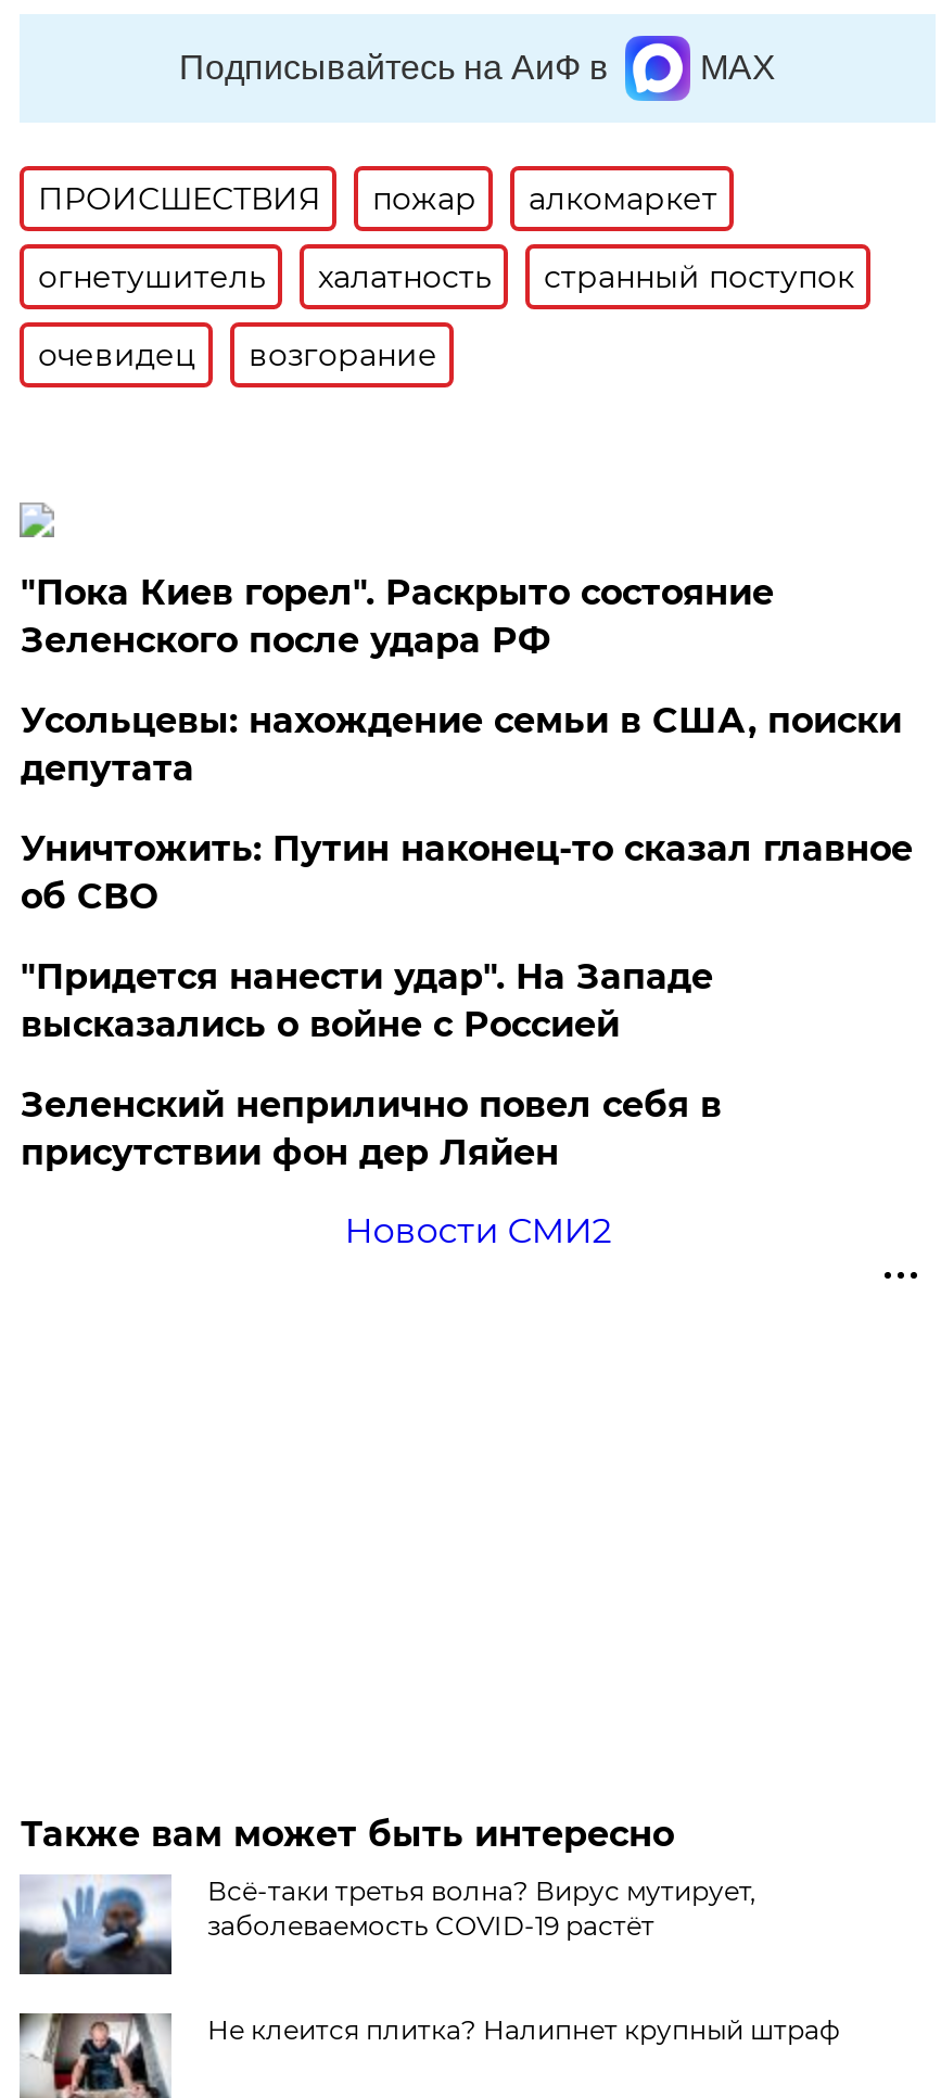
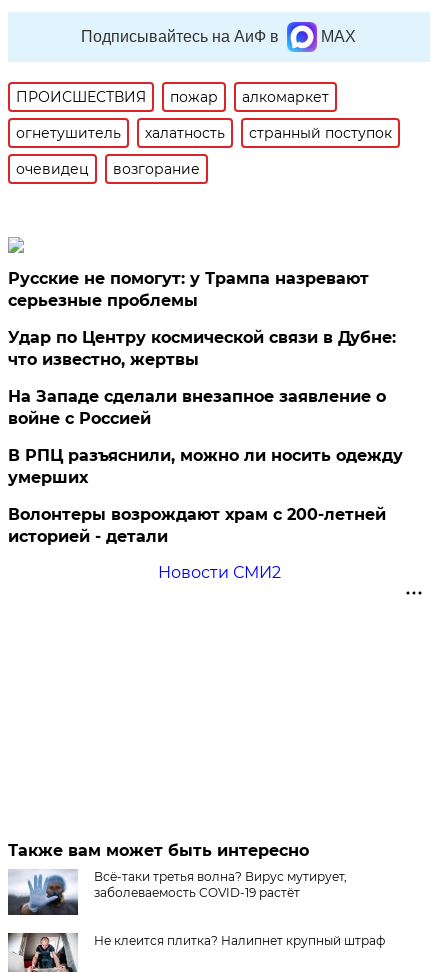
[20,571,774,660] "Пока Киев горел". Раскрыто состояние | Зеленского после удара РФ -> [8,269,369,310] Русские не помогут: у Трампа назревают | серьезные проблемы
[20,699,902,788] Усольцевы: нахождение семьи в США, поиски | депутата -> [8,328,396,369] Удар по Центру космической связи в Дубне: | что известно, жертвы
[20,827,913,916] Уничтожить: Путин наконец-то сказал главное | об СВО -> [8,387,386,428] На Западе сделали внезапное заявление о | войне с Россией
[20,955,713,1044] "Придется нанести удар". На Западе | высказались о войне с Россией -> [8,446,403,487] В РПЦ разъяснили, можно ли носить одежду | умерших
[20,1083,722,1172] Зеленский неприлично повел cебя в | присутствии фон дер Ляйен -> [8,505,386,546] Волонтеры возрождают храм с 200-летней | историей - детали

